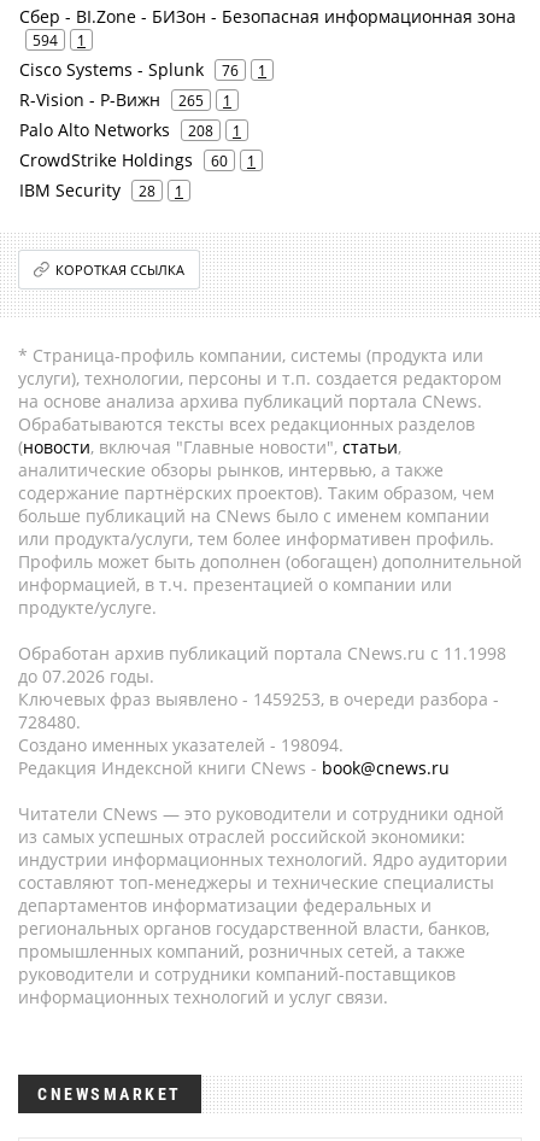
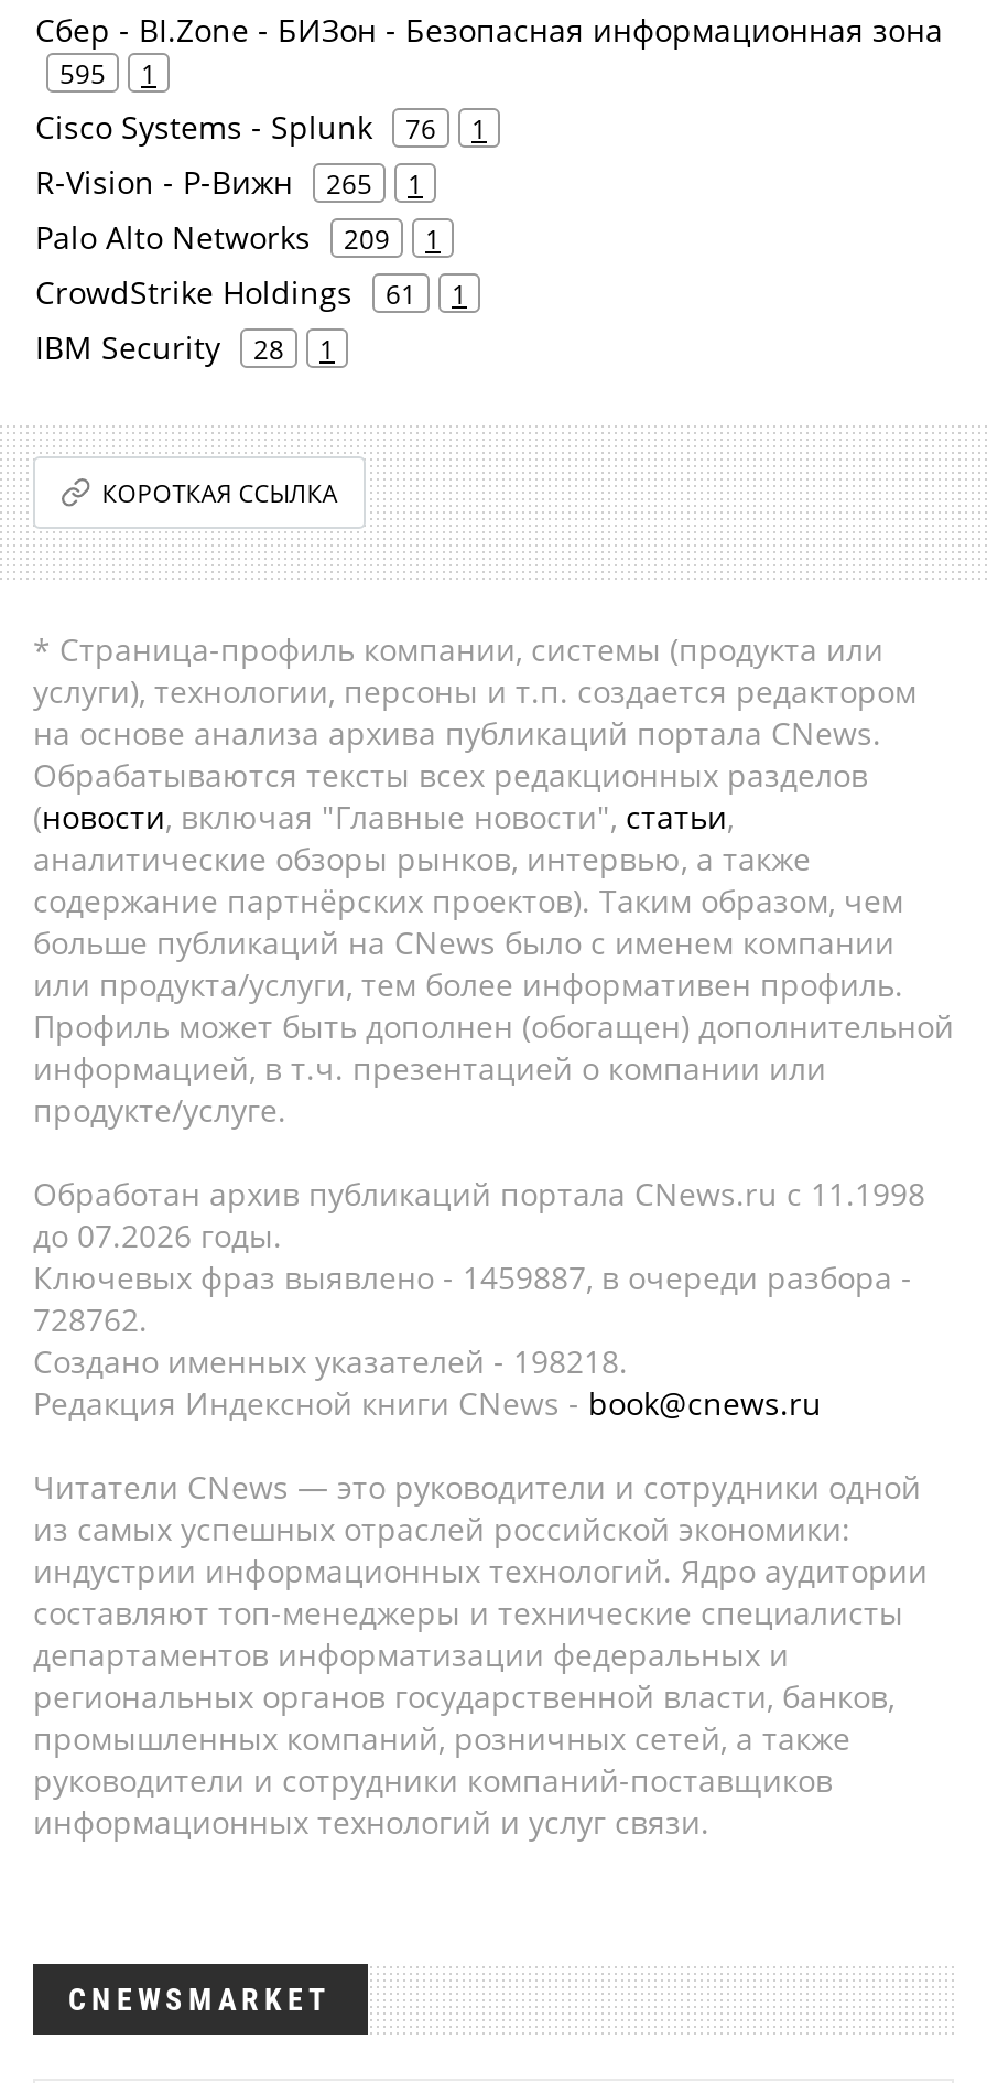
[33,30,86,49] 594 1 -> [59,55,156,90] 595 1
[19,118,241,141] Palo Alto Networks 208 1 -> [35,216,441,258] Palo Alto Networks 209 1
[19,148,256,171] CrowdStrike Holdings 60 1 -> [35,271,467,313] CrowdStrike Holdings 61 1
[18,687,499,710] Ключевых фраз выявлено - 1459253, в очереди разбора - -> [33,1256,912,1298] Ключевых фраз выявлено - 1459887, в очереди разбора -
[18,710,81,733] 728480. -> [33,1298,148,1340] 728762.
[18,733,344,756] Создано именных указателей - 198094. -> [33,1340,628,1382] Создано именных указателей - 198218.

